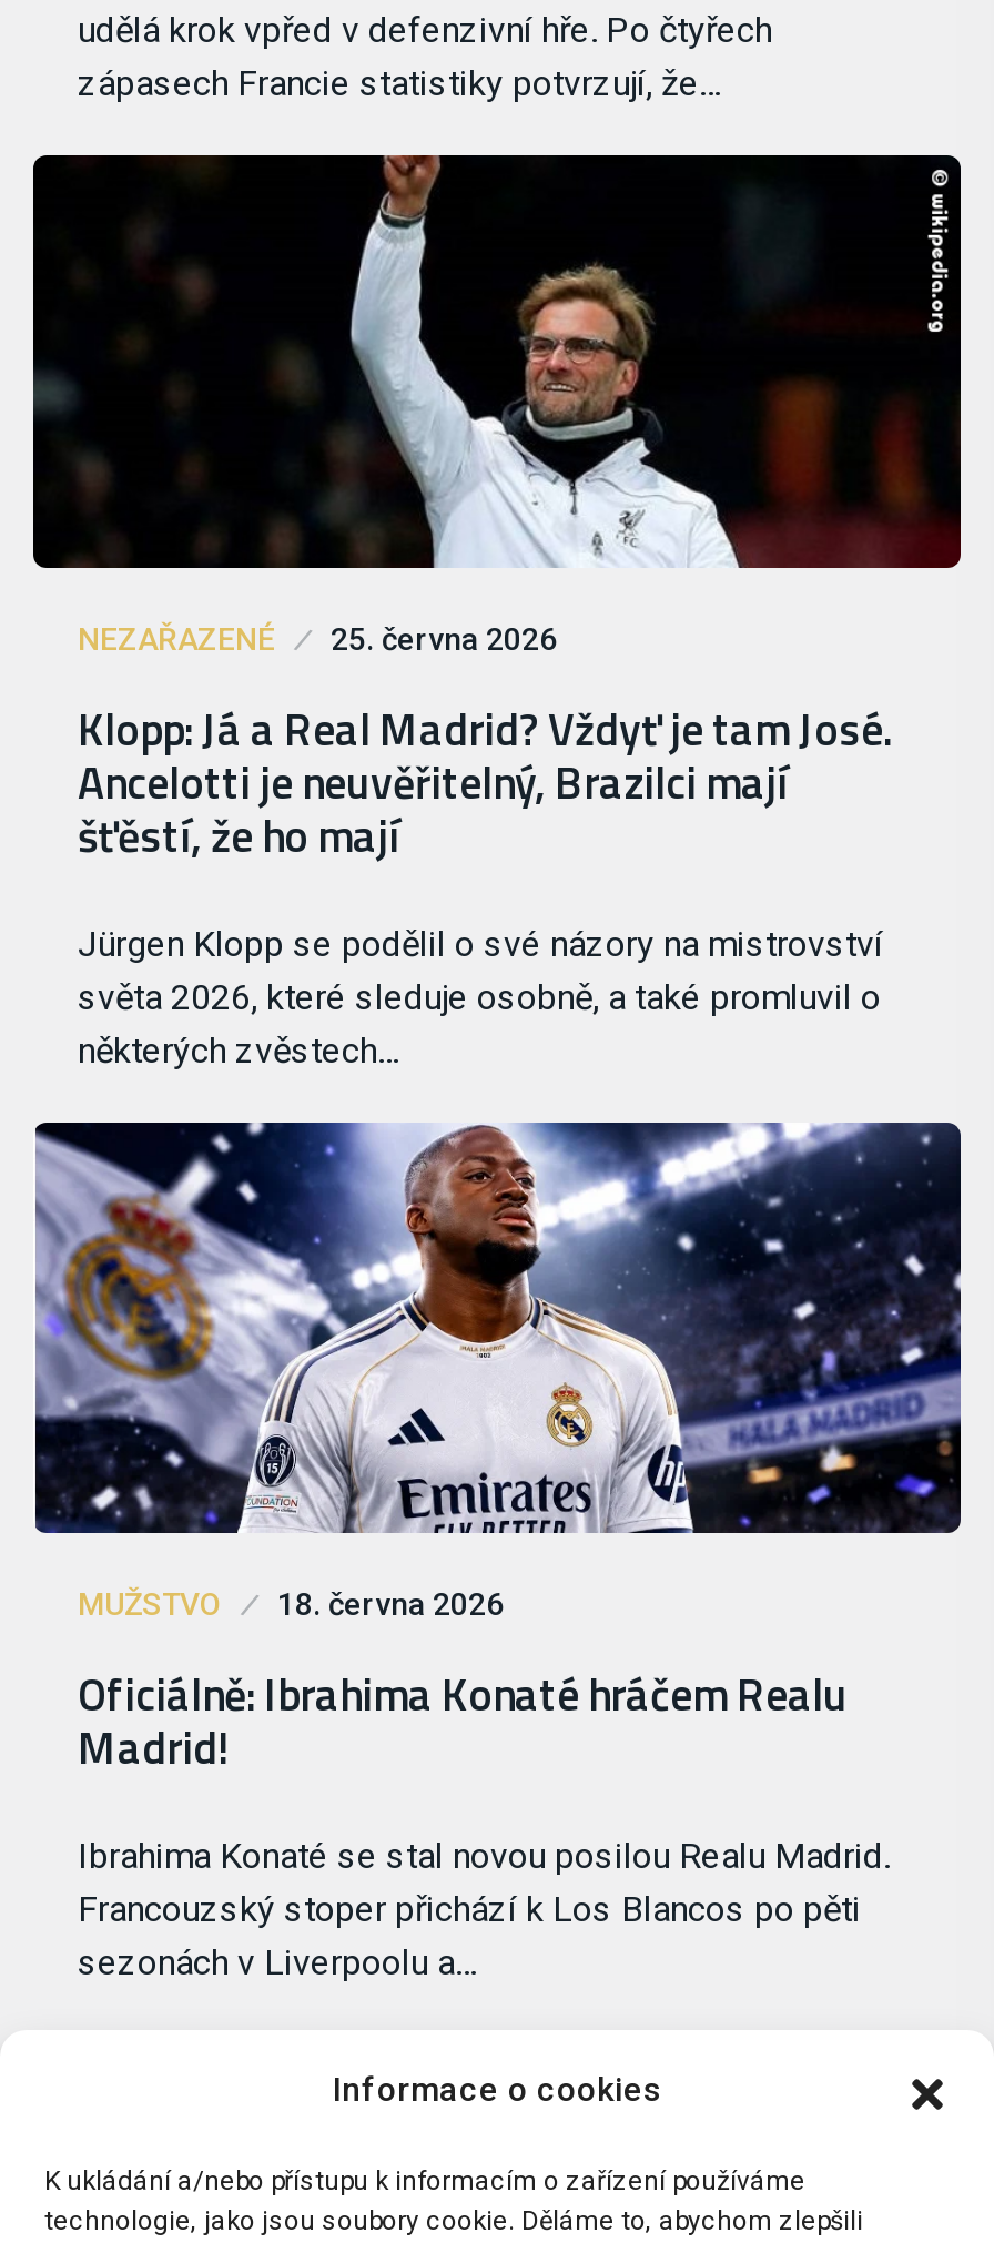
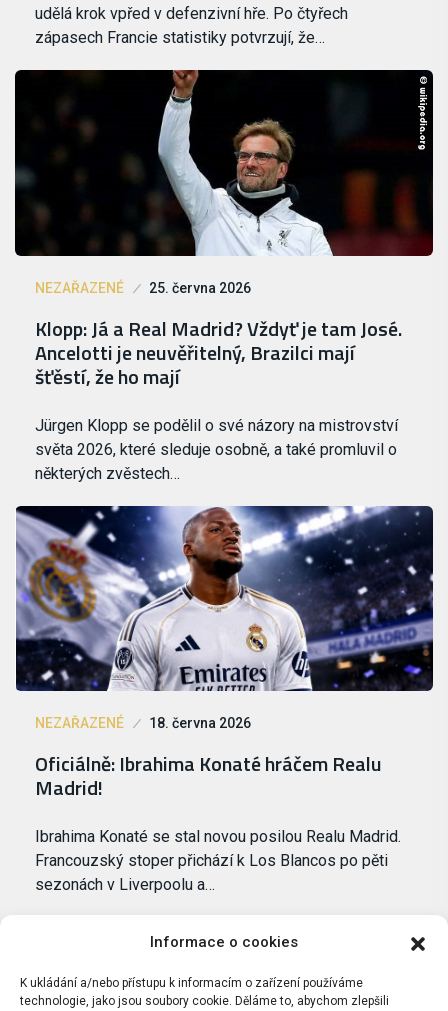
[78,1587,222,1622] MUŽSTVO -> [35,715,124,731] NEZAŘAZENÉ

